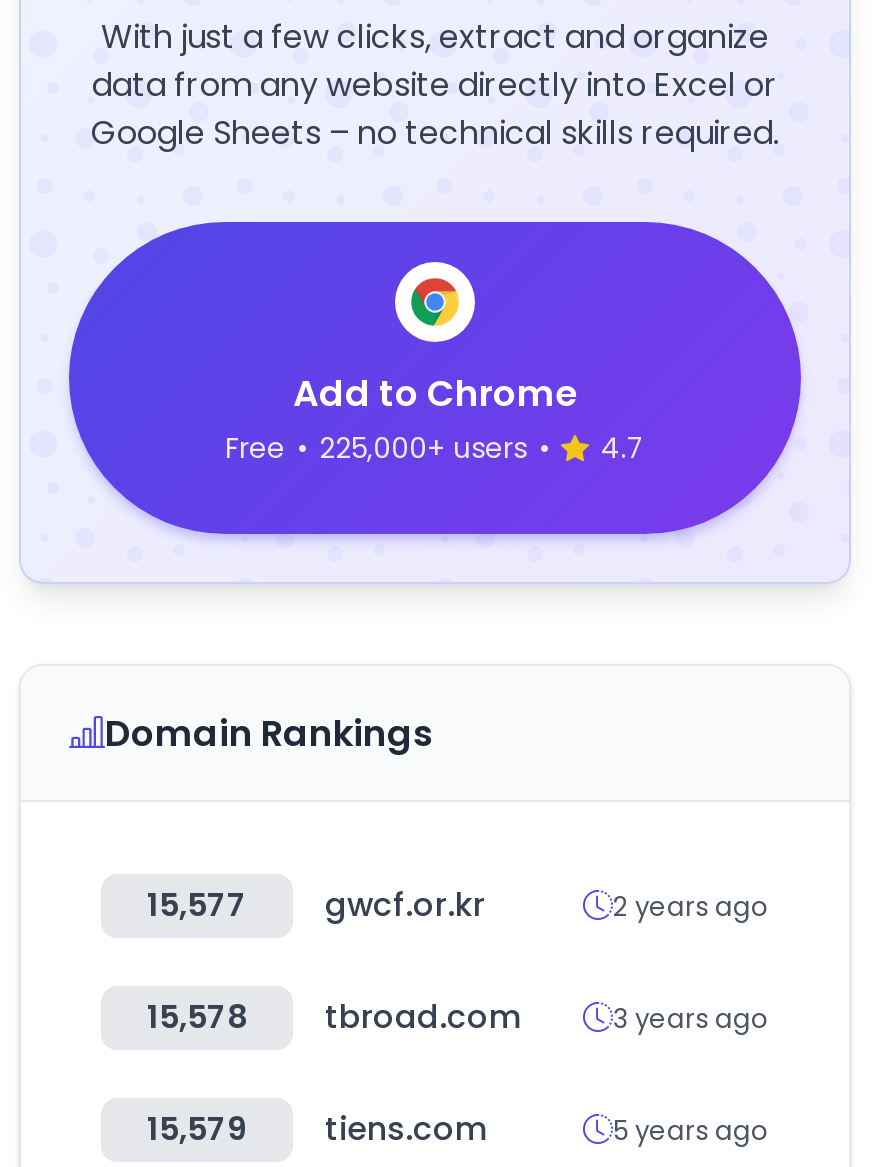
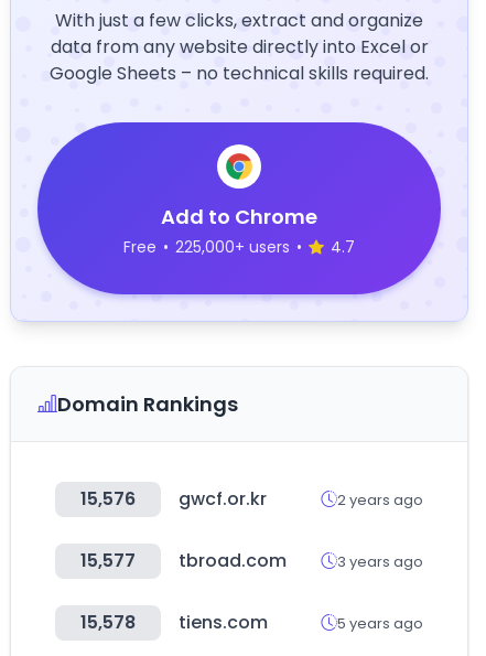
[147,882,485,928] 15,577 gwcf.or.kr -> [80,486,267,512] 15,576 gwcf.or.kr
[147,994,521,1040] 15,578 tbroad.com -> [80,548,287,573] 15,577 tbroad.com
[147,1106,487,1152] 15,579 tiens.com -> [80,610,268,635] 15,578 tiens.com

